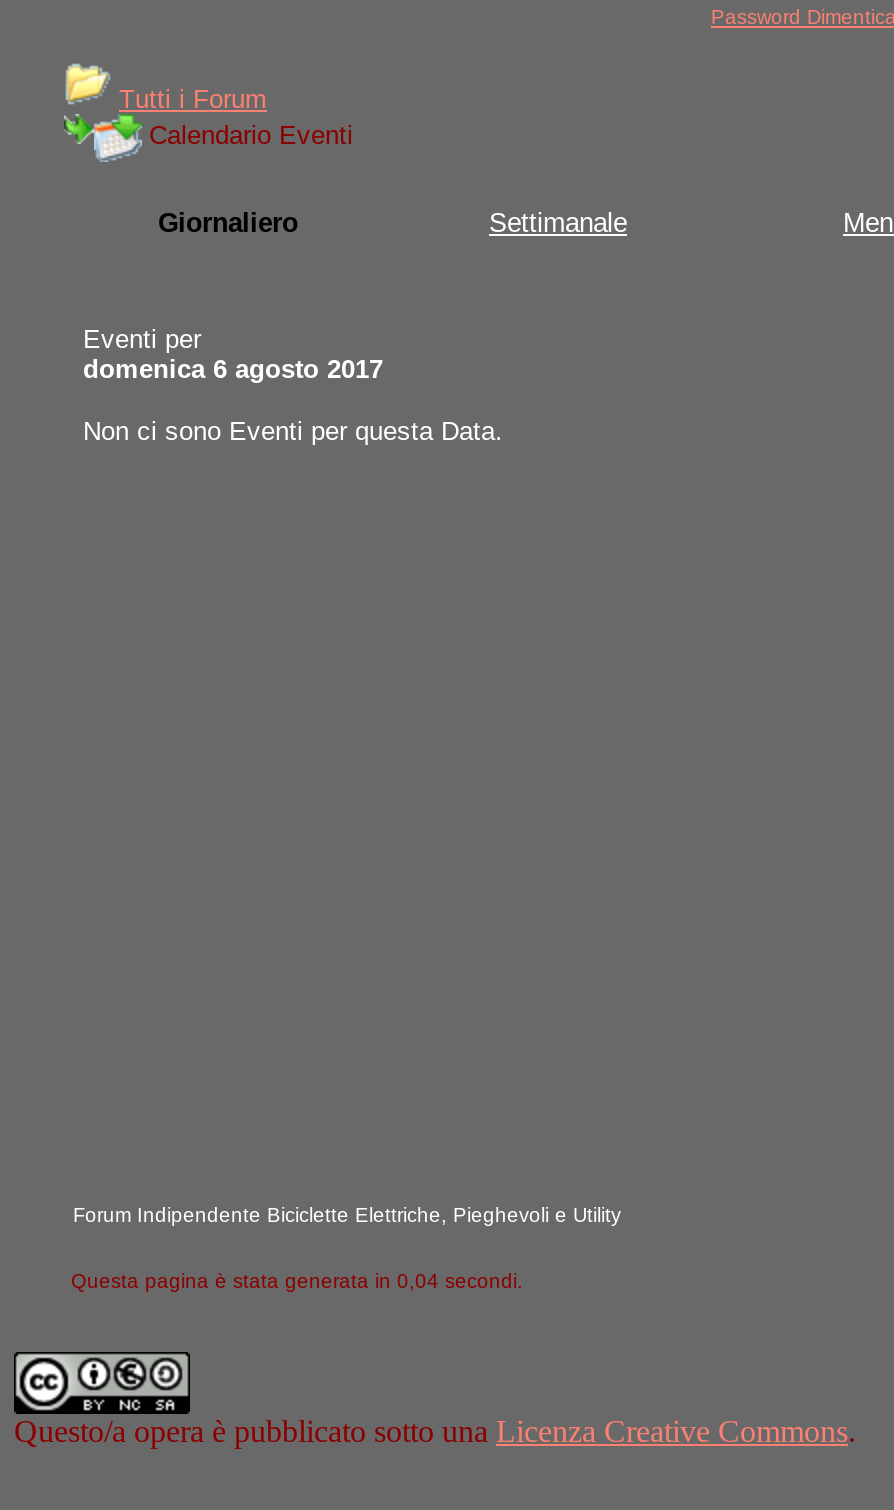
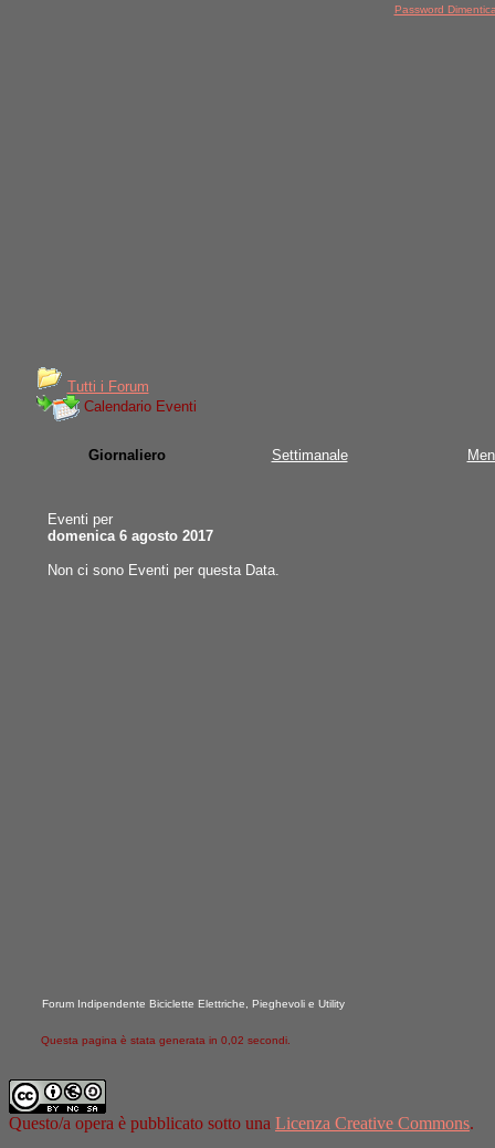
[71,1270,523,1292] Questa pagina è stata generata in 0,04 secondi. -> [40,1034,290,1046] Questa pagina è stata generata in 0,02 secondi.

